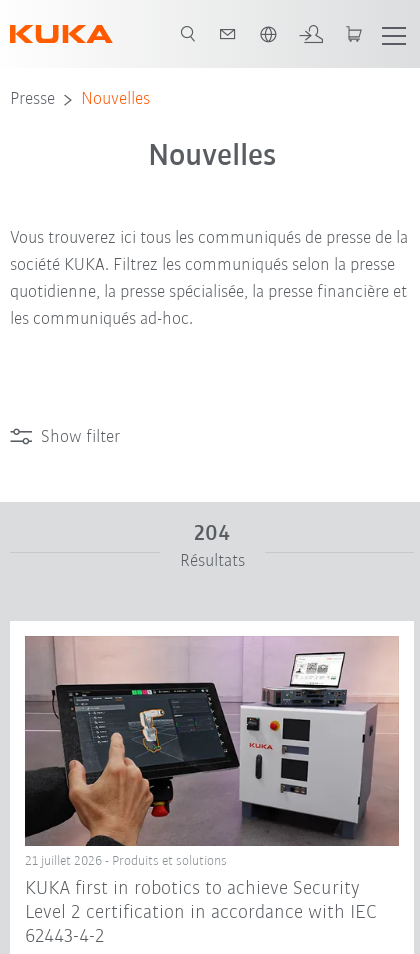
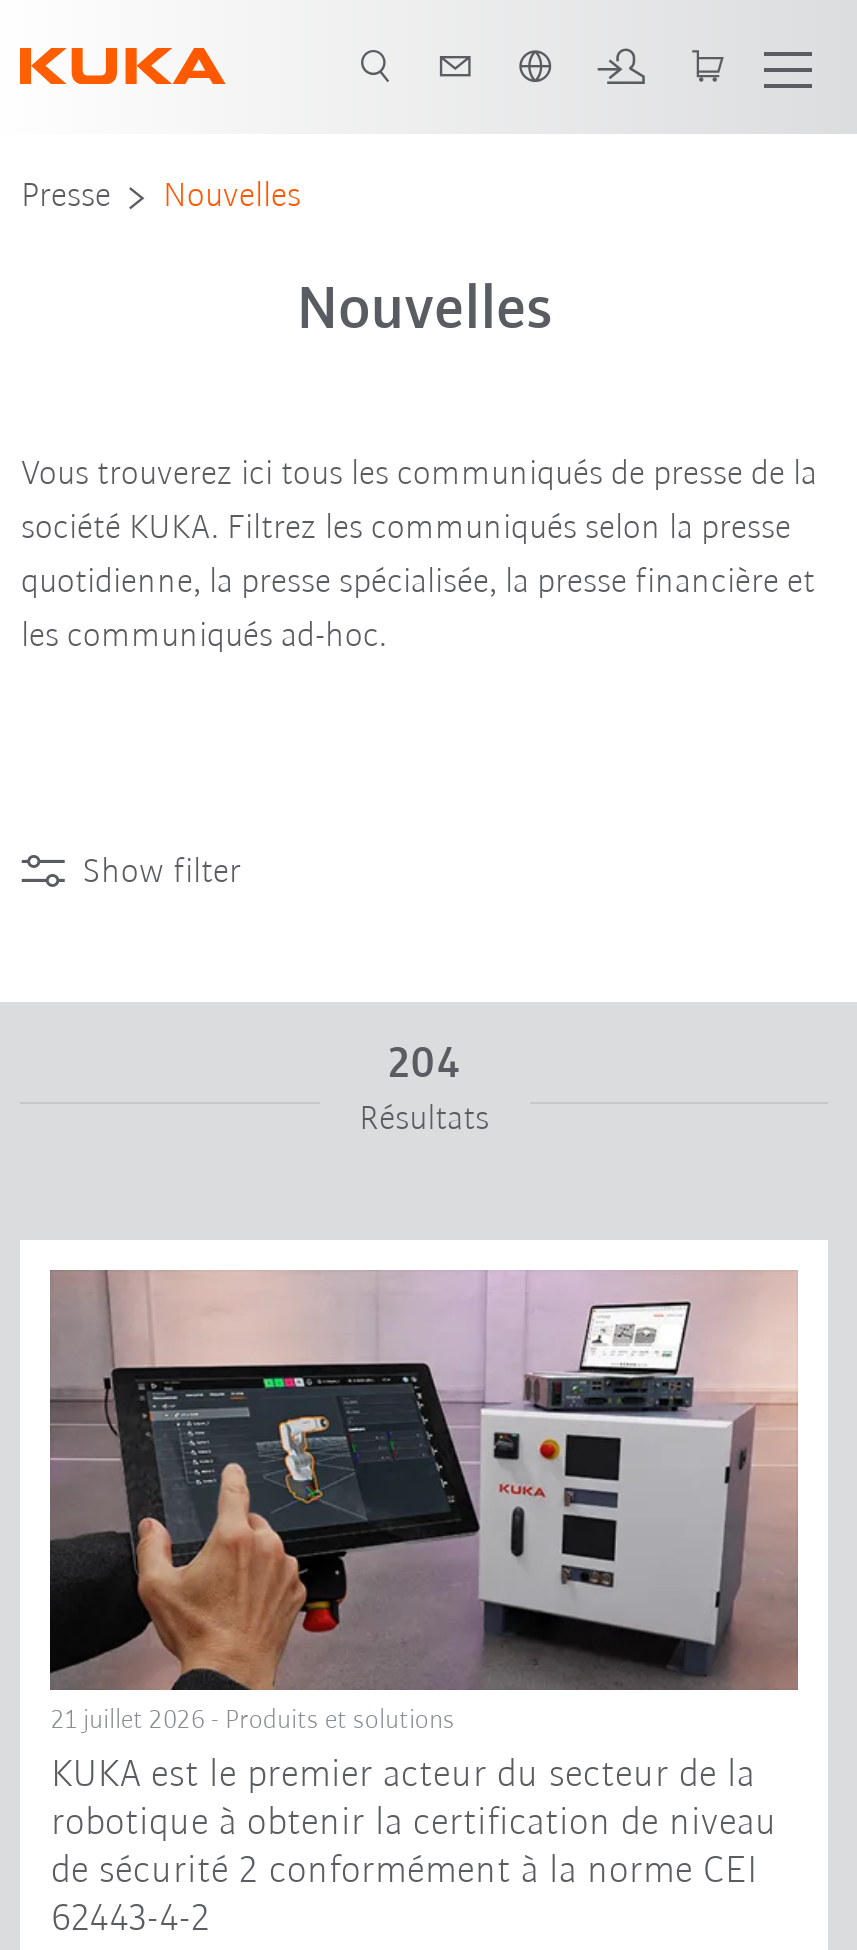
[25,879,377,923] KUKA first in robotics to achieve Security | Level 2 certification in accordance with IEC -> [51,1756,777,1892] KUKA est le premier acteur du secteur de la | robotique à obtenir la certification de niveau | de sécurité 2 conformément à la norme CEI

